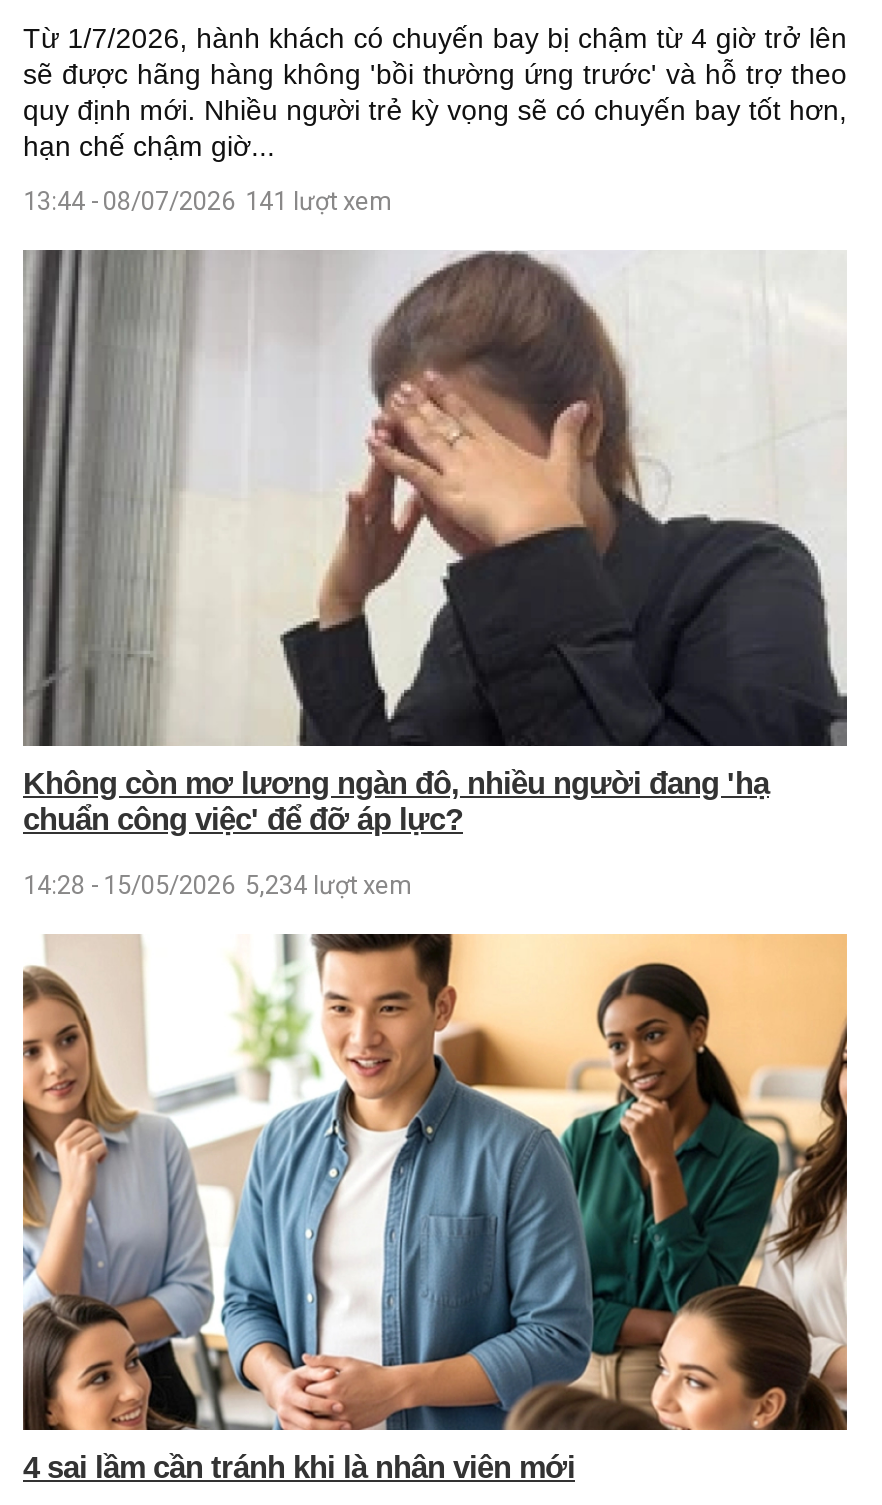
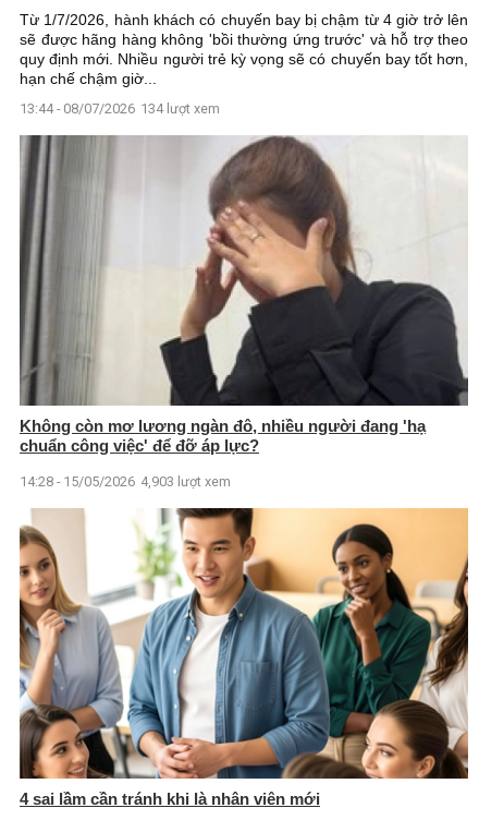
[23,185,391,215] 13:44 - 08/07/2026 141 lượt xem -> [20,100,220,116] 13:44 - 08/07/2026 134 lượt xem
[23,870,411,900] 14:28 - 15/05/2026 5,234 lượt xem -> [20,473,231,490] 14:28 - 15/05/2026 4,903 lượt xem

